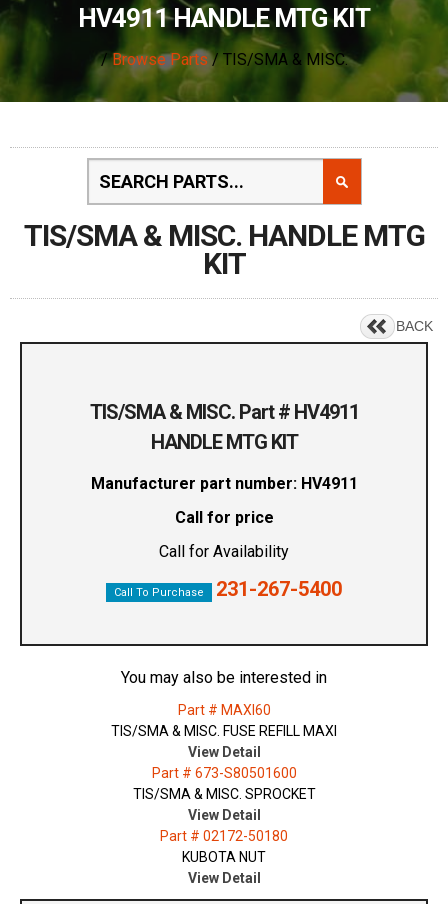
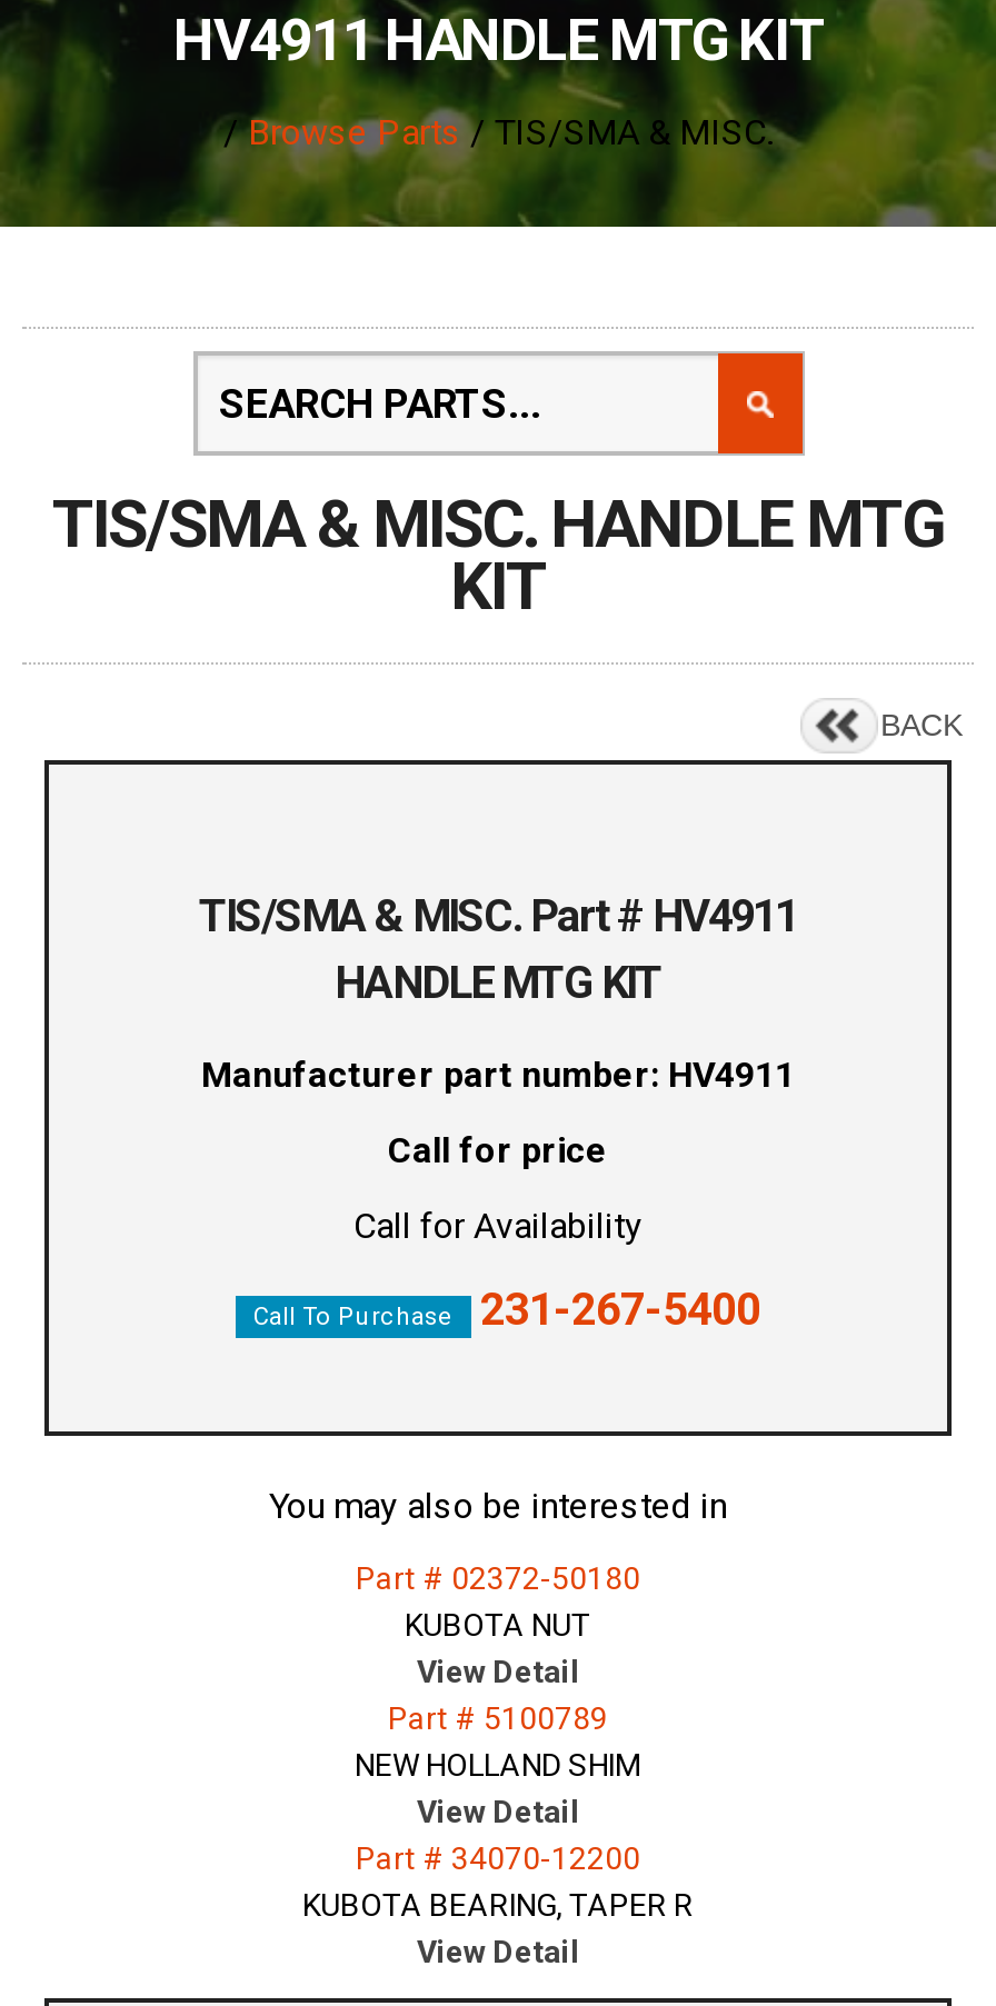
[111,702,337,739] Part # MAXI60 | TIS/SMA & MISC. FUSE REFILL MAXI -> [356,1561,640,1643] Part # 02372-50180 | KUBOTA NUT
[132,765,315,802] Part # 673-S80501600 | TIS/SMA & MISC. SPROCKET -> [355,1701,641,1784] Part # 5100789 | NEW HOLLAND SHIM
[160,828,288,865] Part # 02172-50180 | KUBOTA NUT -> [302,1841,694,1924] Part # 34070-12200 | KUBOTA BEARING, TAPER R

